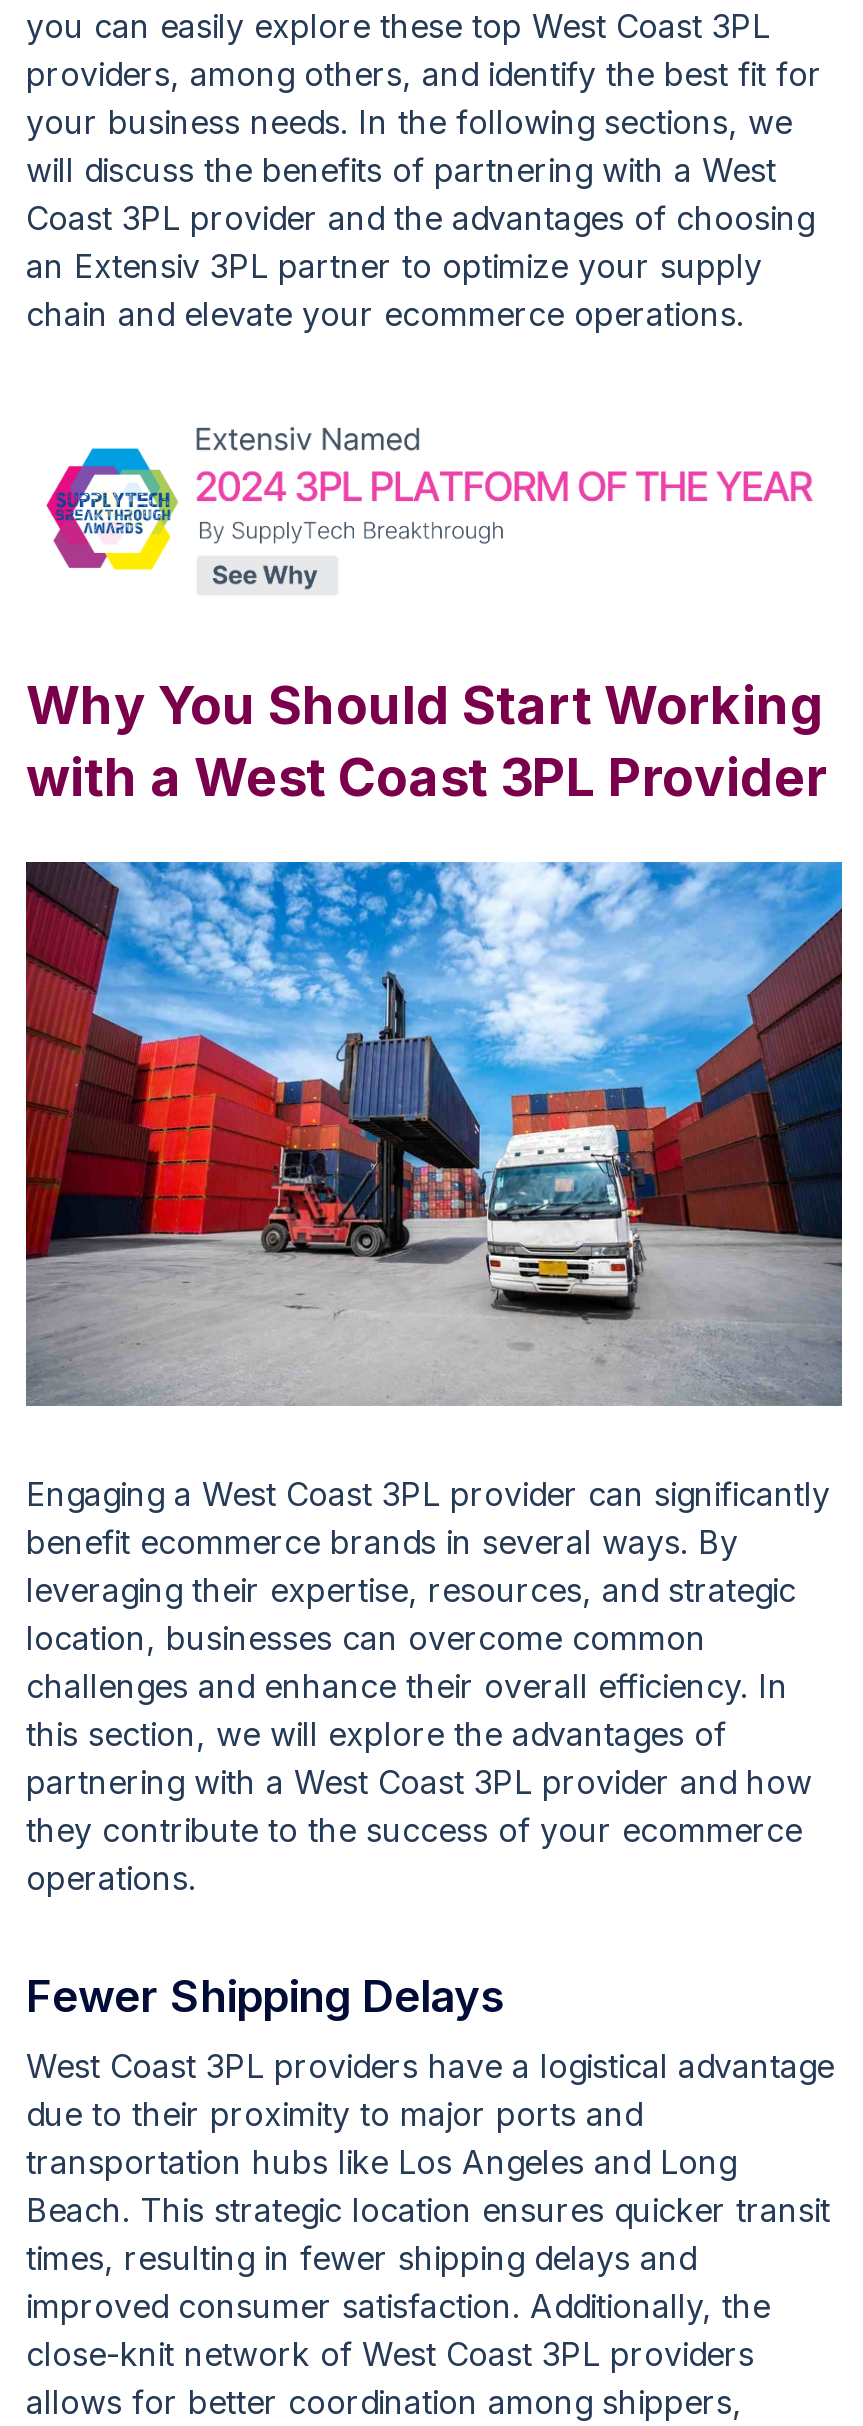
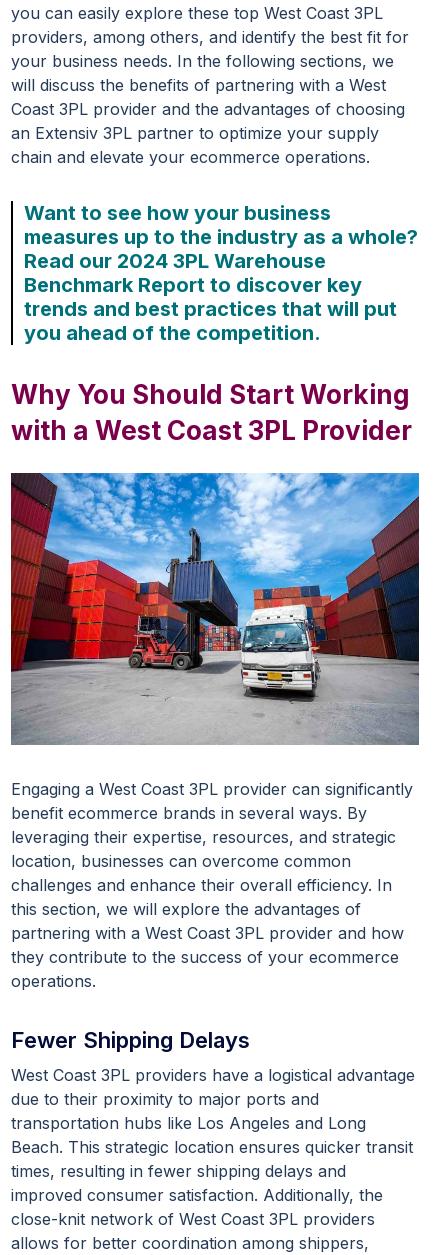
none -> [24,201,418,345] Want to see how your business | measures up to the industry as a whole? | Read our 2024 3PL Warehouse | Benchmark Report to discover key | trends and best practices that will put | you ahead of the competition.

